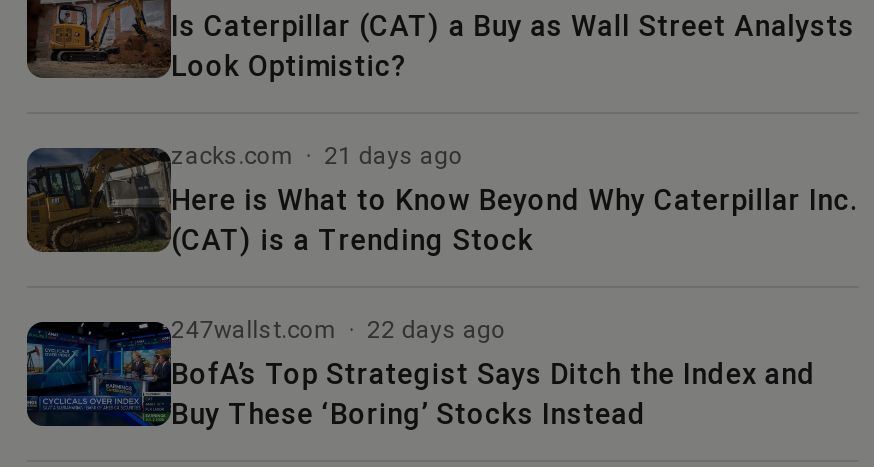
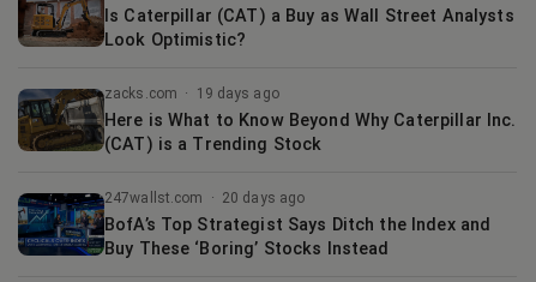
[171,142,463,170] zacks.com · 21 days ago -> [104,85,279,102] zacks.com · 19 days ago
[171,316,506,344] 247wallst.com · 22 days ago -> [104,190,305,206] 247wallst.com · 20 days ago

